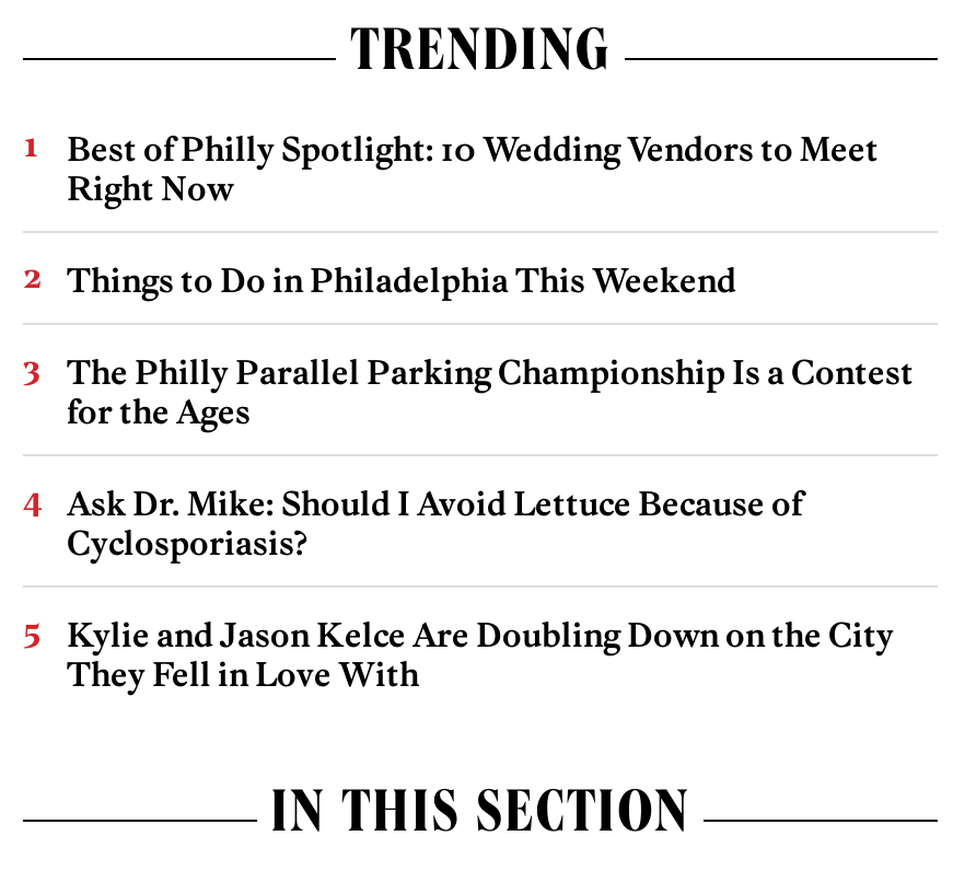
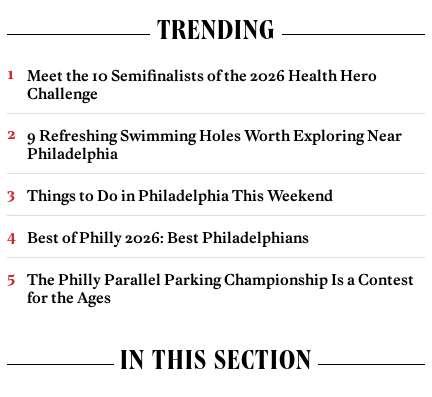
[67,128,879,209] Best of Philly Spotlight: 10 Wedding Vendors to Meet | Right Now -> [27,66,402,163] Meet the 10 Semifinalists of the 2026 Health Hero | Challenge | 9 Refreshing Swimming Holes Worth Exploring Near | Philadelphia
moved [67,259,736,300] -> [27,186,333,205]: Things to Do in Philadelphia This Weekend
none -> [27,228,309,247] Best of Philly 2026: Best Philadelphians
moved [67,351,914,432] -> [27,270,414,307]: The Philly Parallel Parking Championship Is a Contest | for the Ages
[67,482,894,694] Ask Dr. Mike: Should I Avoid Lettuce Because of | Cyclosporiasis? | Kylie and Jason Kelce Are Doubling Down on the City | They Fell in Love With -> none

